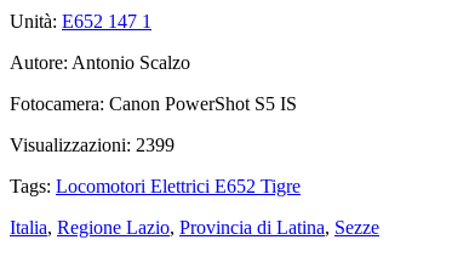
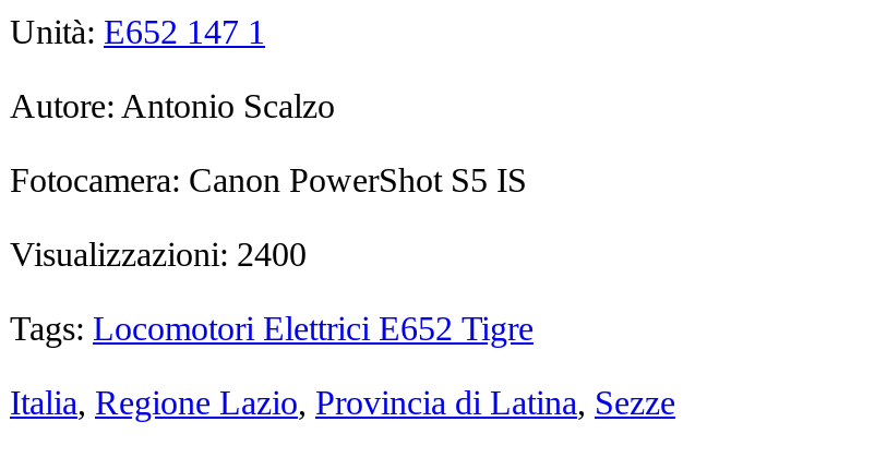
[10,134,175,155] Visualizzazioni: 2399 -> [10,235,307,272] Visualizzazioni: 2400

